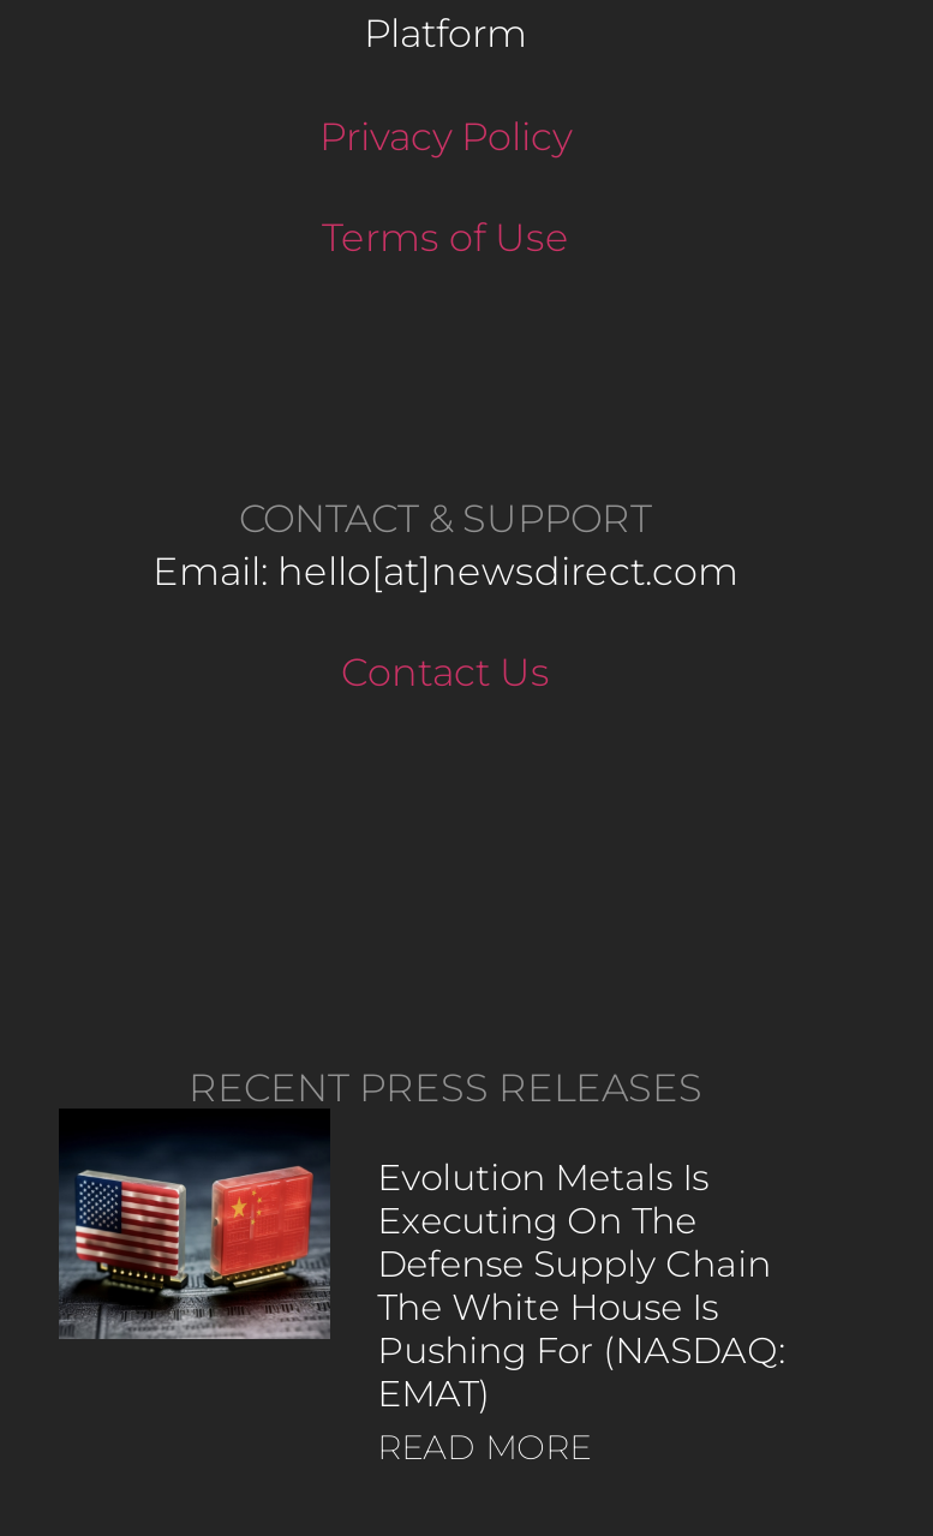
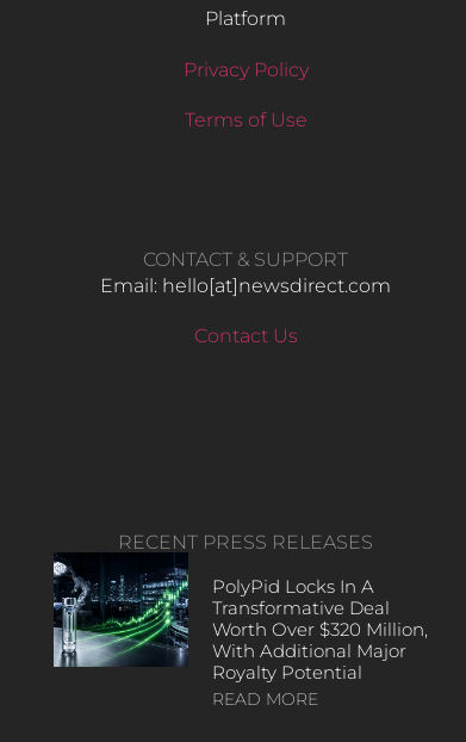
[56,1111,786,1417] [image] | Evolution Metals Is | Executing On The | Defense Supply Chain | The White House Is | Pushing For (NASDAQ: | EMAT) -> [52,557,427,684] [image] | PolyPid Locks In A | Transformative Deal | Worth Over $320 Million, | With Additional Major | Royalty Potential

